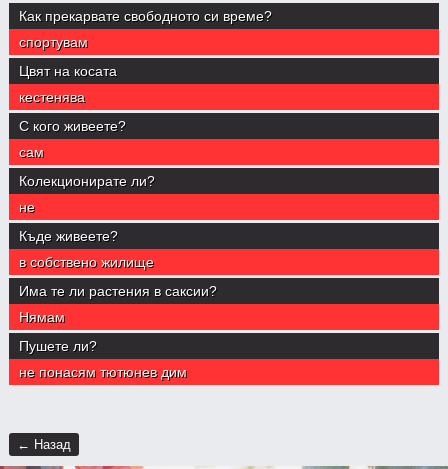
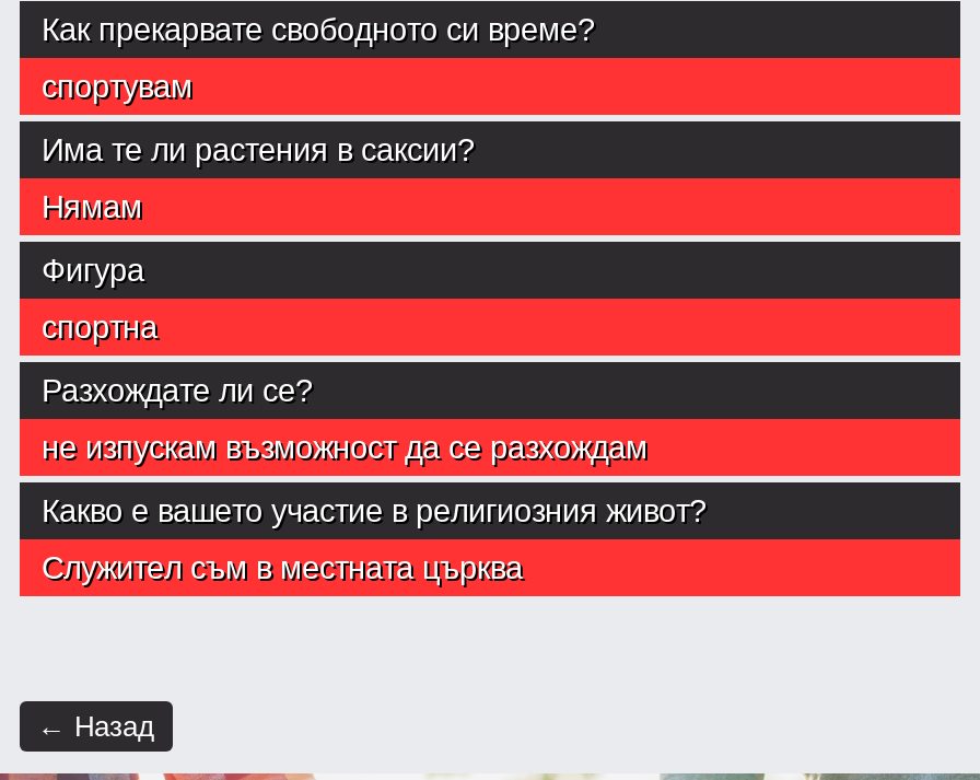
[19,63,155,270] Цвят на косата | кестенява | С кого живеете? | сам | Колекционирате ли? | не | Къде живеете? | в собствено жилище -> none
moved [19,283,217,325] -> [42,132,475,224]: Има те ли растения в саксии? | Нямам
[19,338,187,380] Пушете ли? | не понасям тютюнев дим -> [42,253,707,585] Фигура | спортна | Разхождате ли се? | не изпускам възможност да се разхождам | Какво е вашето участие в религиозния живот? | Служител съм в местната църква

